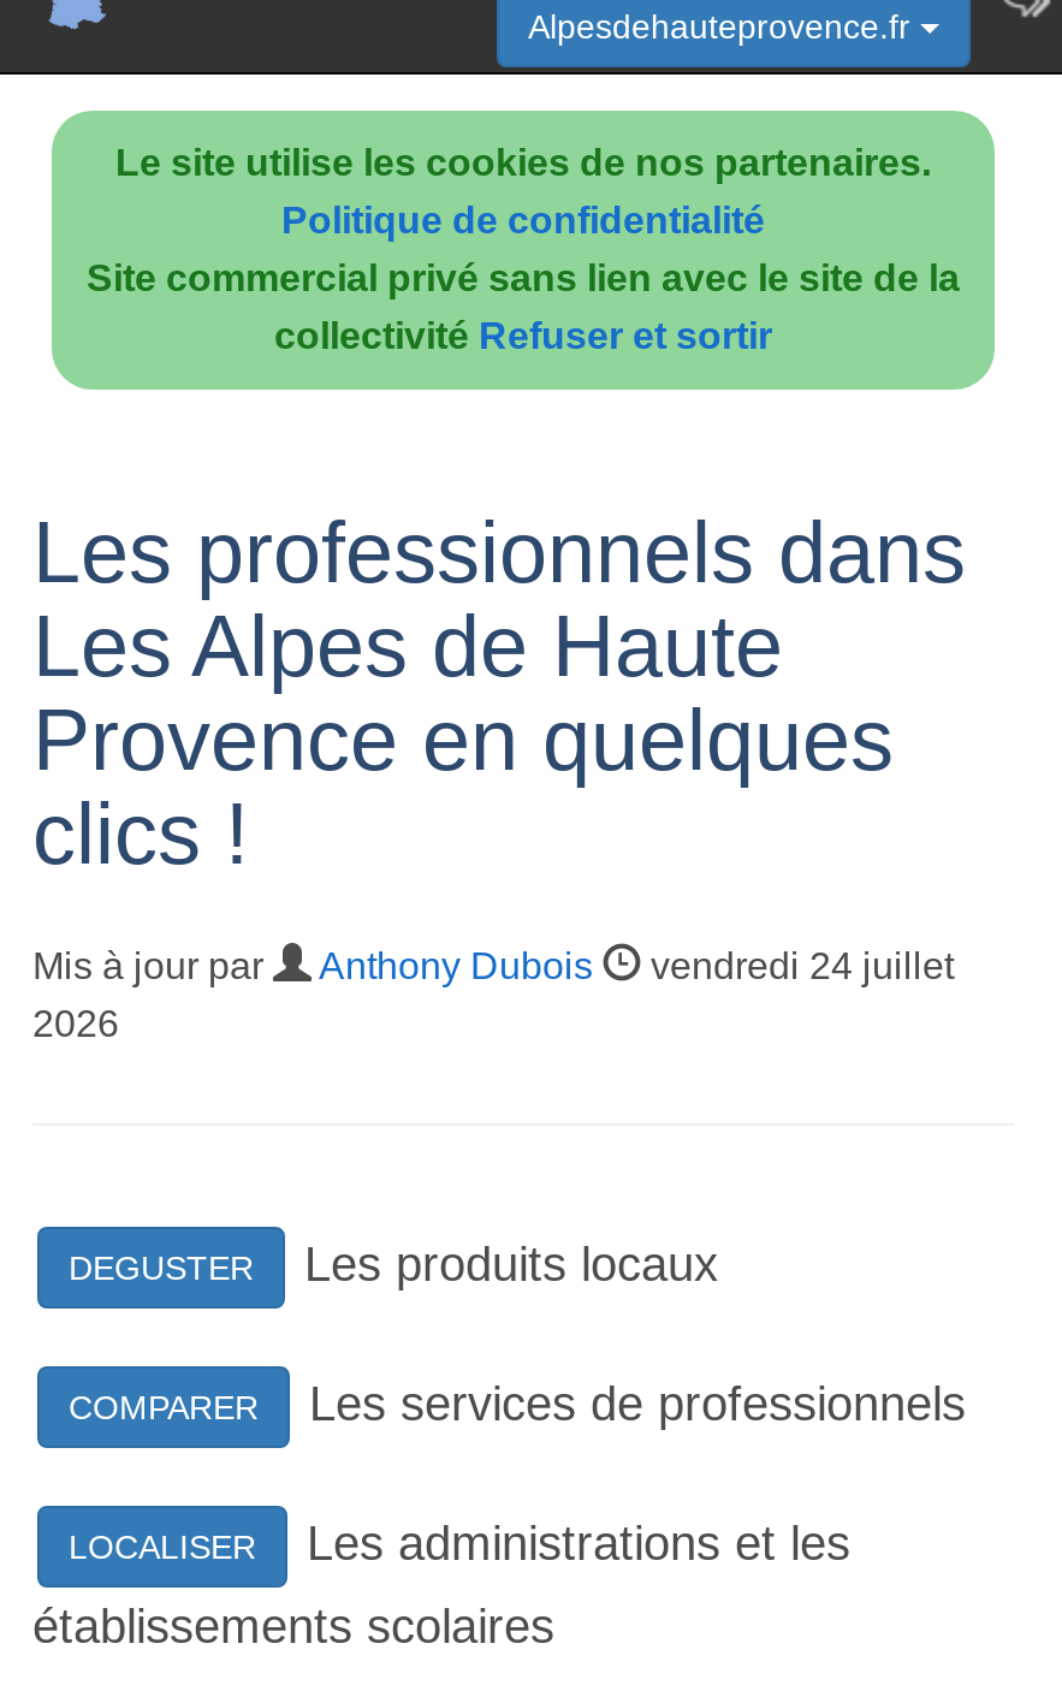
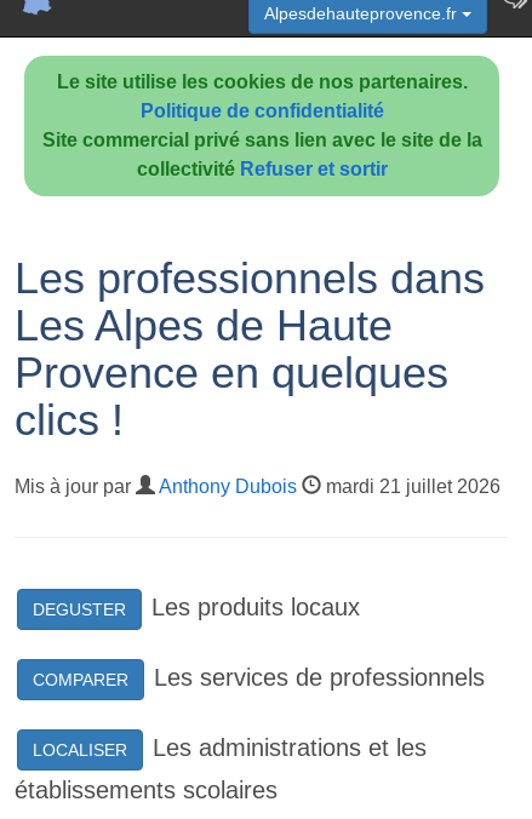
[32,945,954,1044] vendredi 24 juillet | 2026 -> [321,476,500,497] mardi 21 juillet 2026

